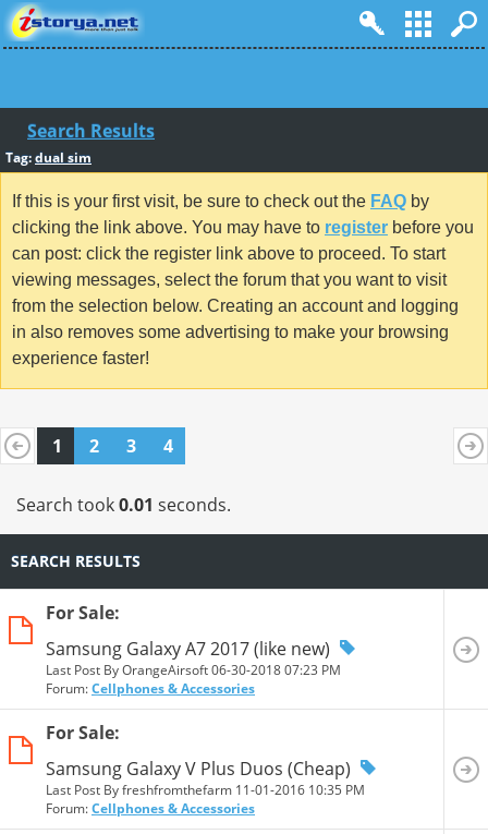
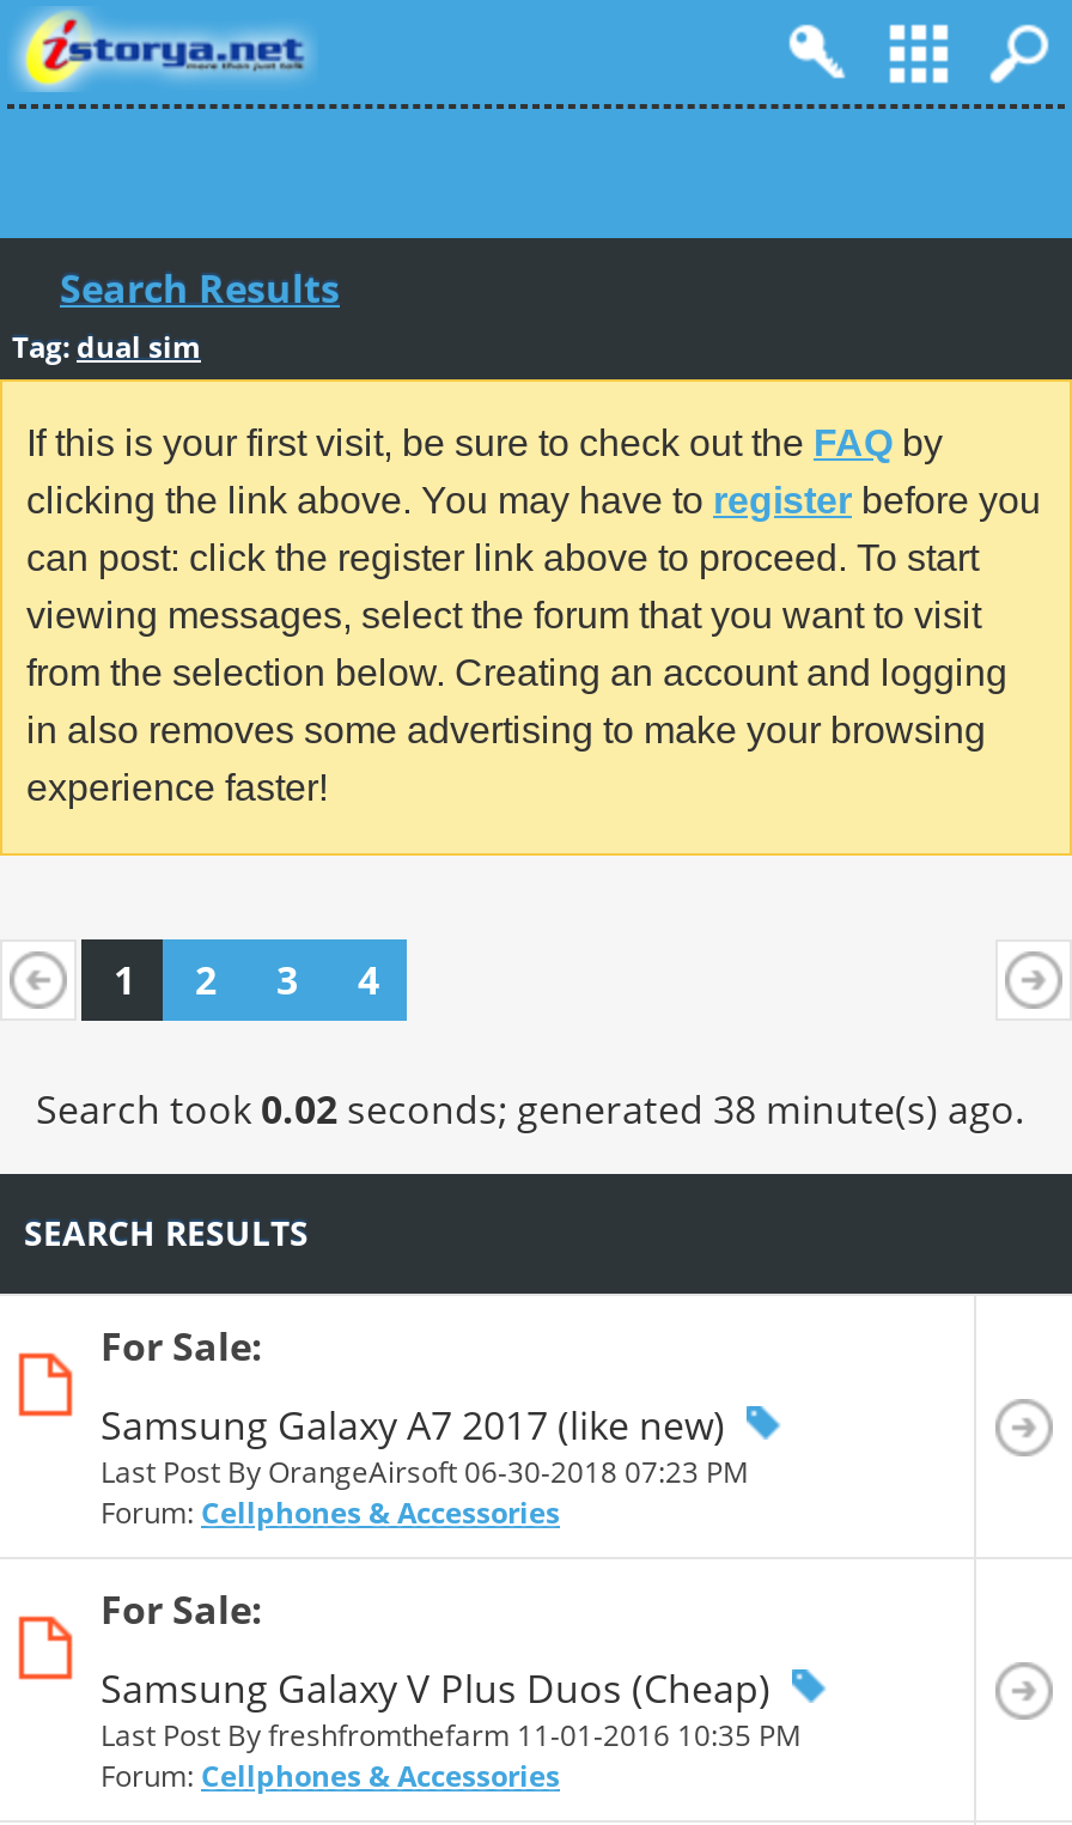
[16,493,231,517] Search took 0.01 seconds. -> [36,1083,1024,1135] Search took 0.02 seconds; generated 38 minute(s) ago.

